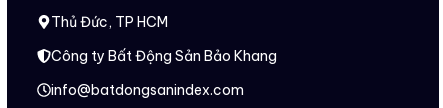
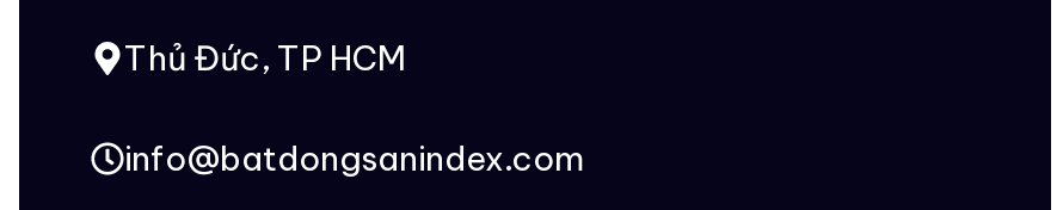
[51,47,277,65] Công ty Bất Động Sản Bảo Khang -> none

